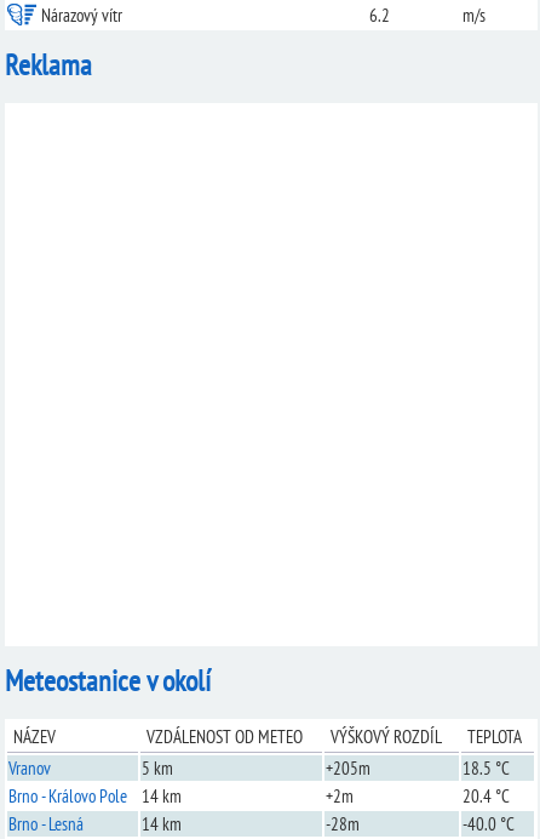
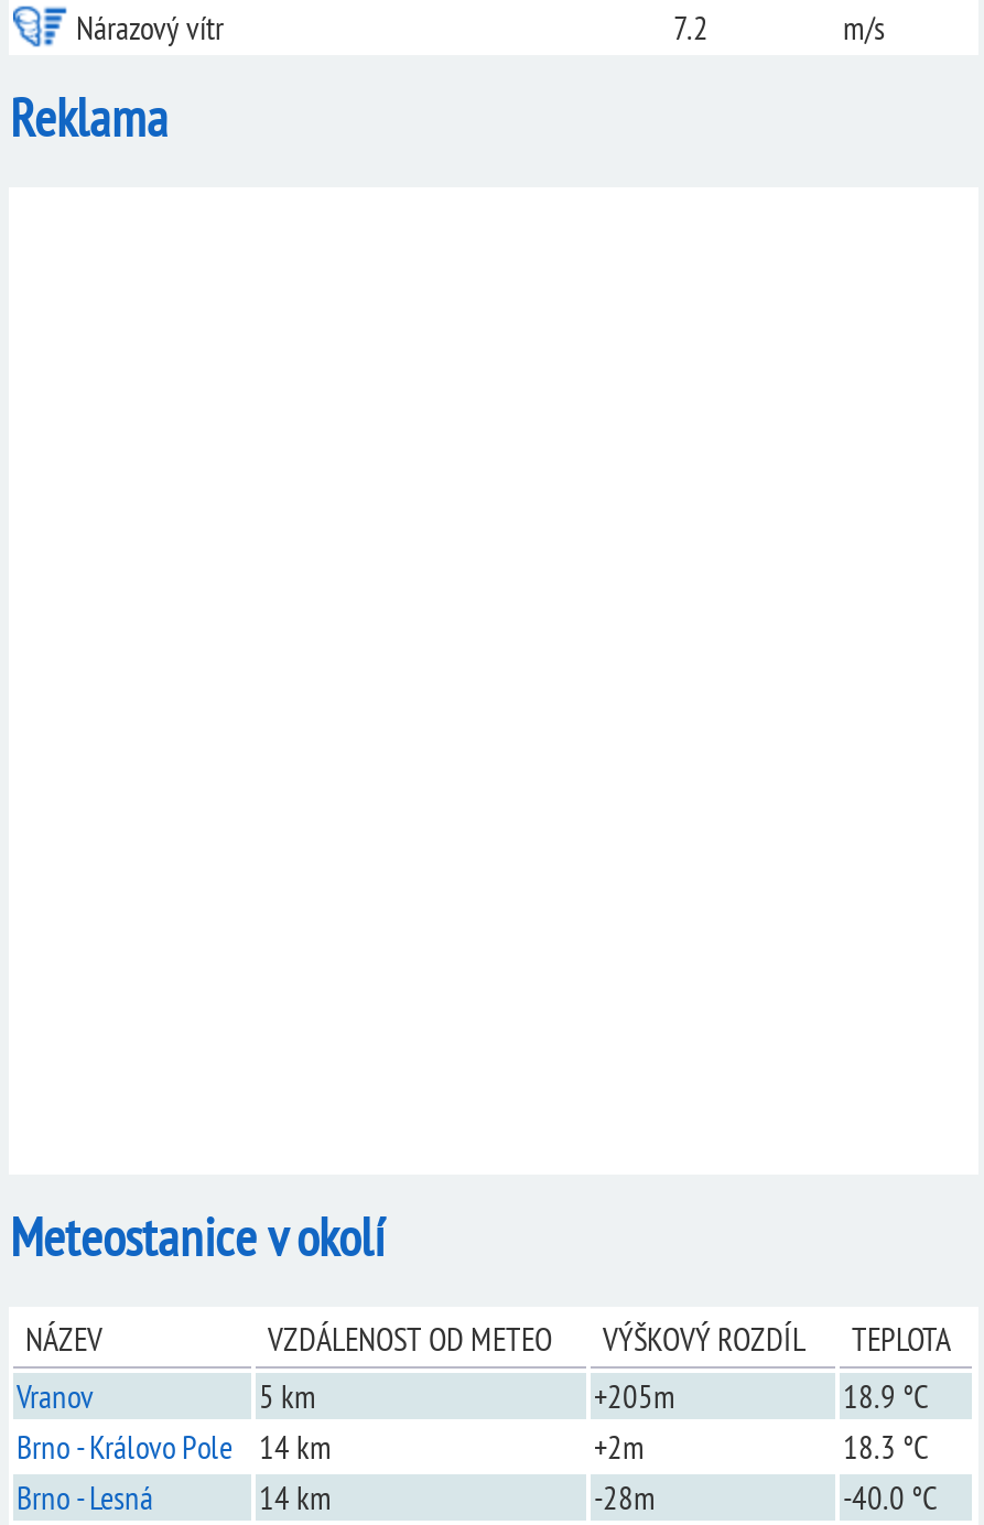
[370,4,390,27] 6.2 -> [673,7,709,49] 7.2
[463,757,510,780] 18.5 °C -> [843,1376,929,1418] 18.9 °C
[463,785,510,808] 20.4 °C -> [843,1426,929,1468] 18.3 °C

